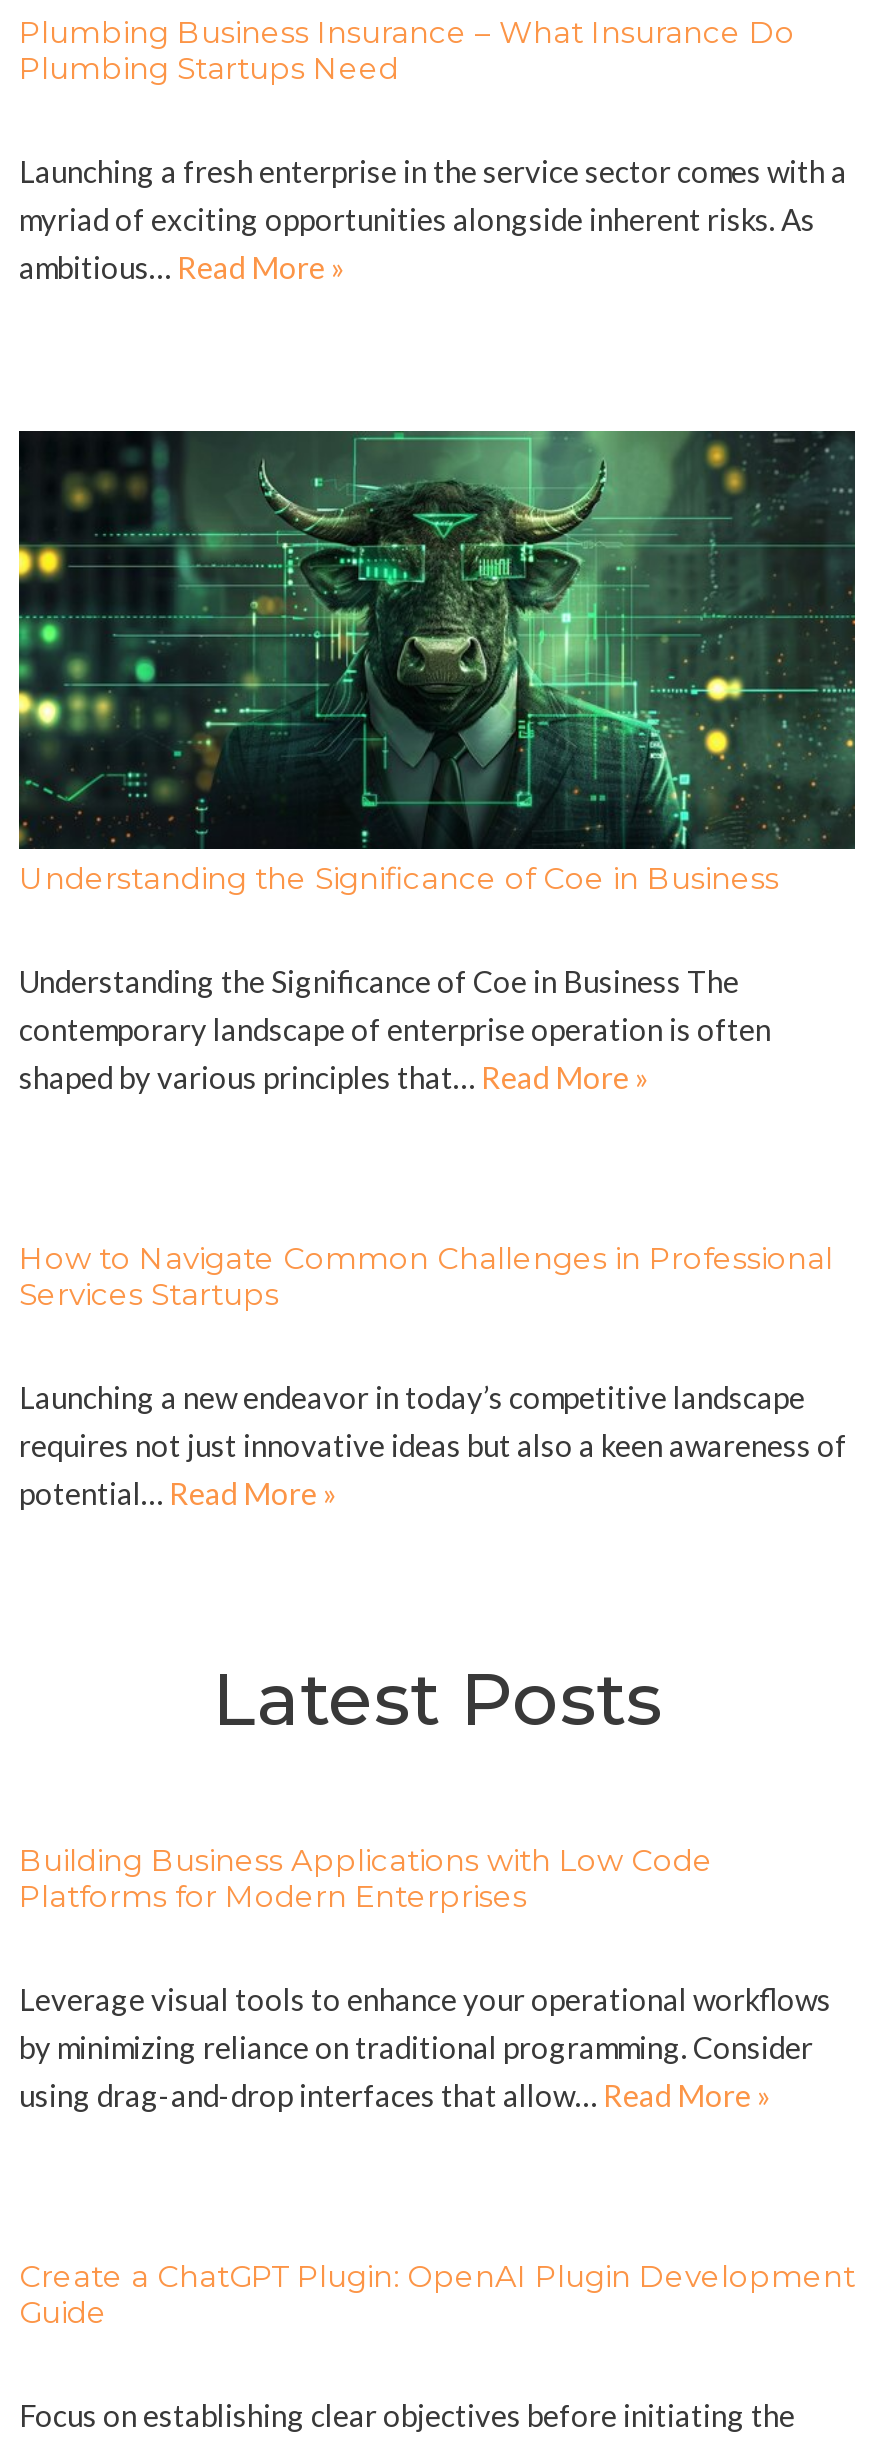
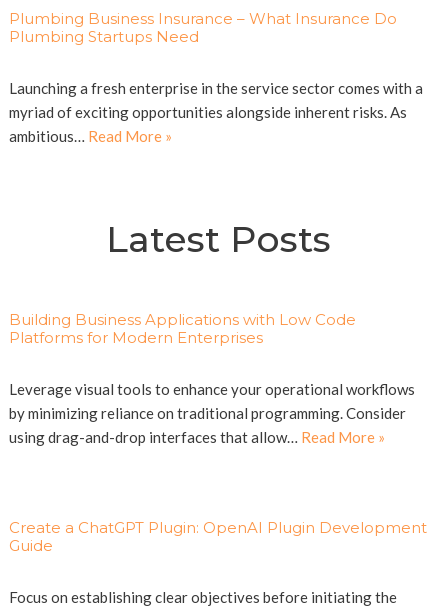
[17,429,857,1095] [image] | Understanding the Significance of Coe in Business | Understanding the Significance of Coe in Business The | contemporary landscape of enterprise operation is often | shaped by various principles that… Read More » -> none
[19,1239,847,1511] How to Navigate Common Challenges in Professional | Services Startups | Launching a new endeavor in today’s competitive landscape | requires not just innovative ideas but also a keen awareness of | potential… Read More » -> none

